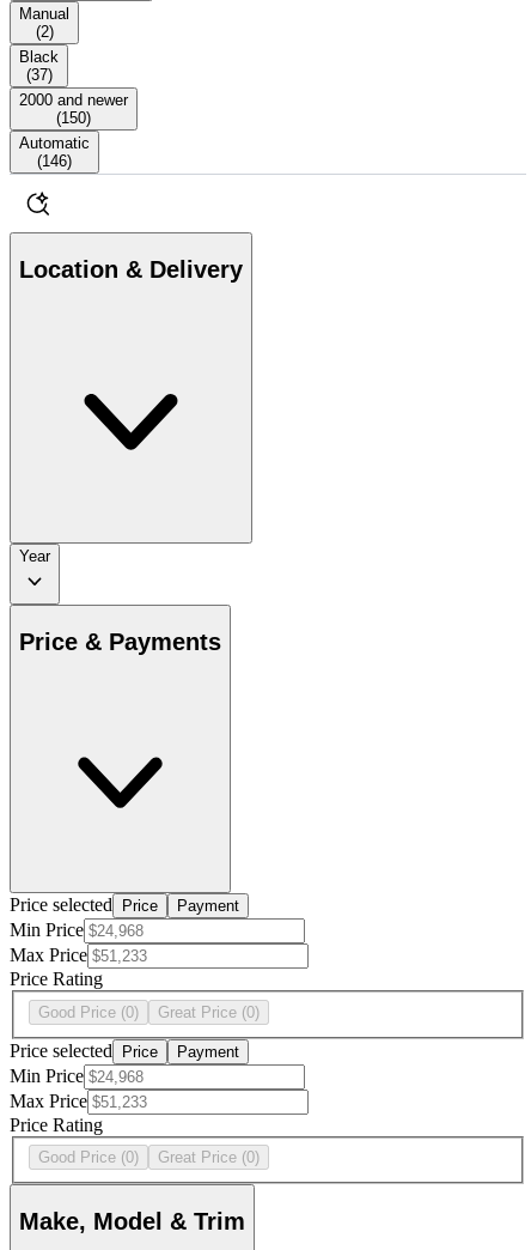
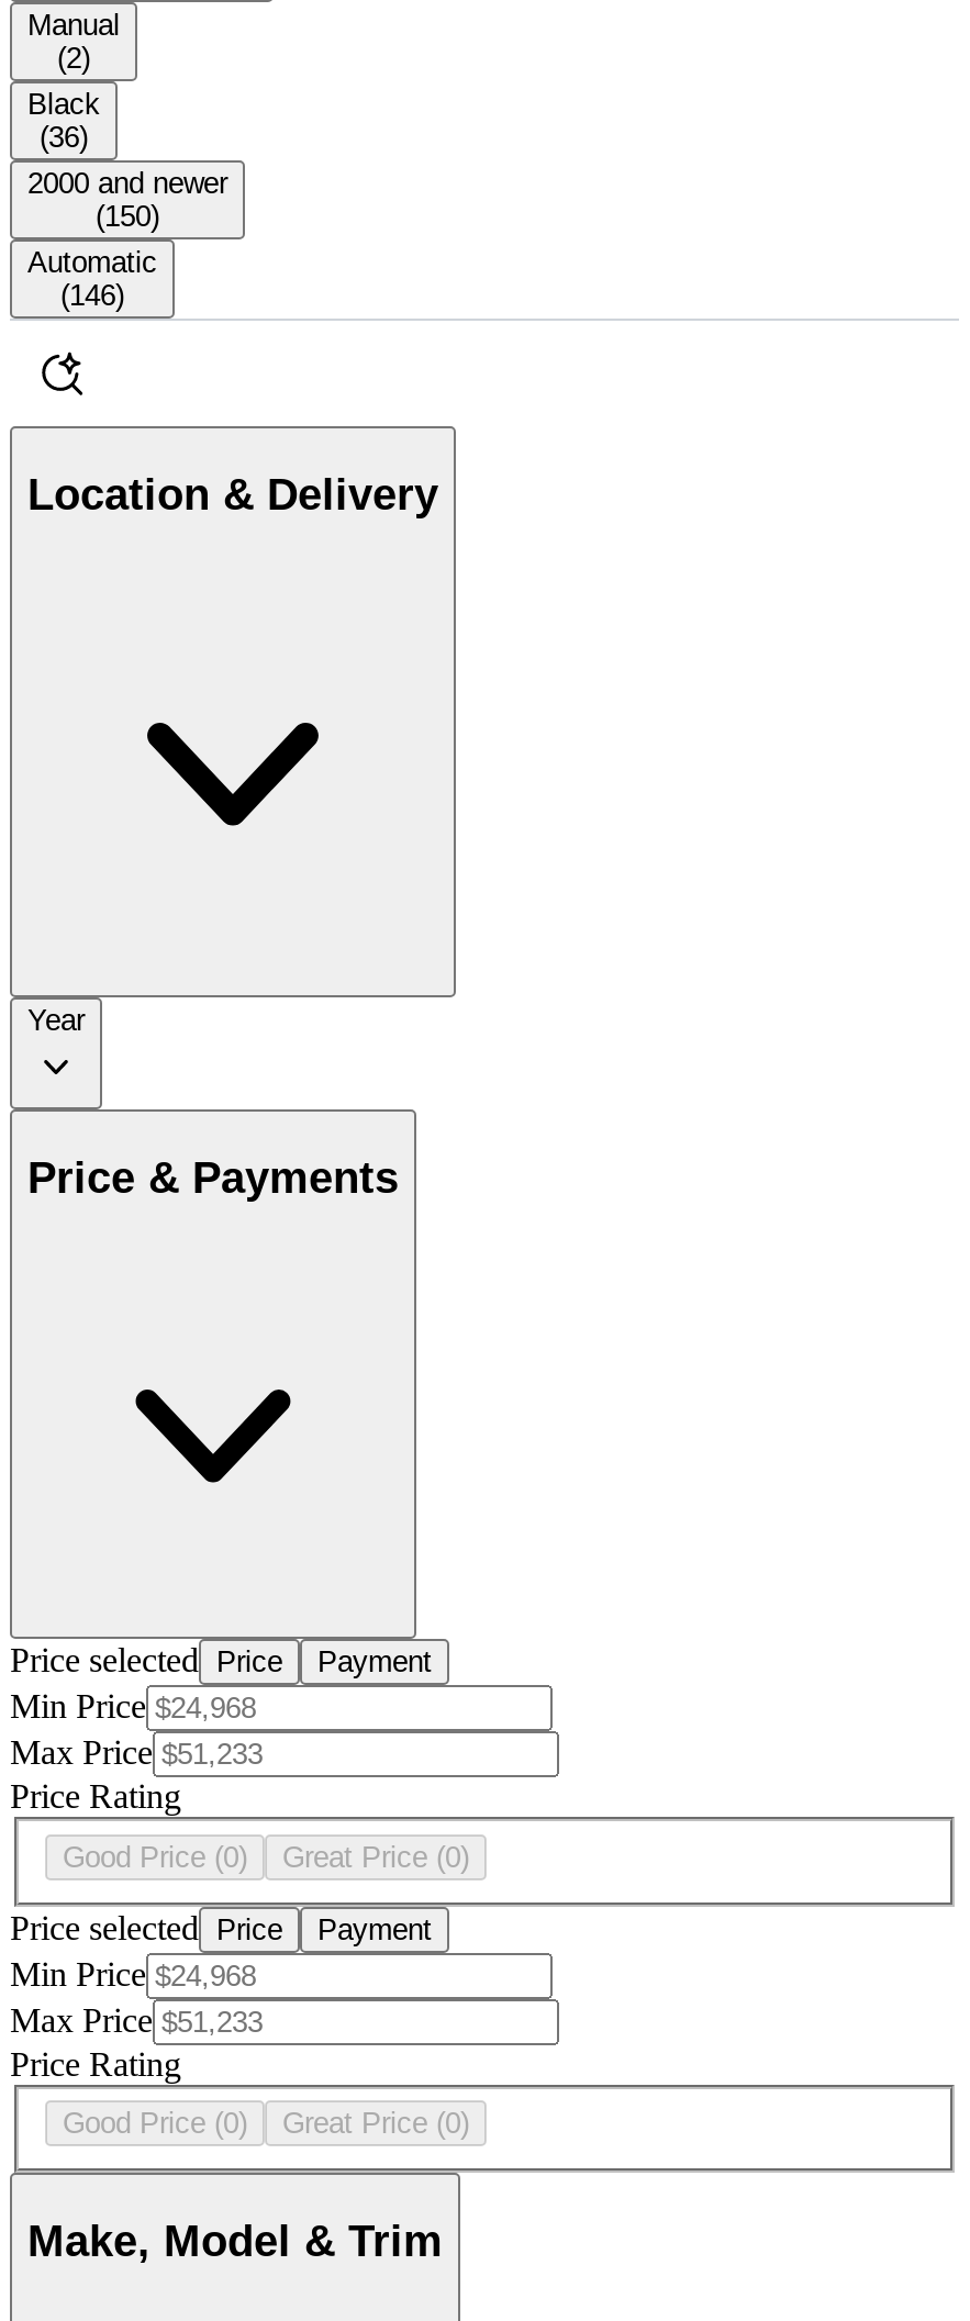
[26,66,52,84] (37) -> [40,121,88,154] (36)

